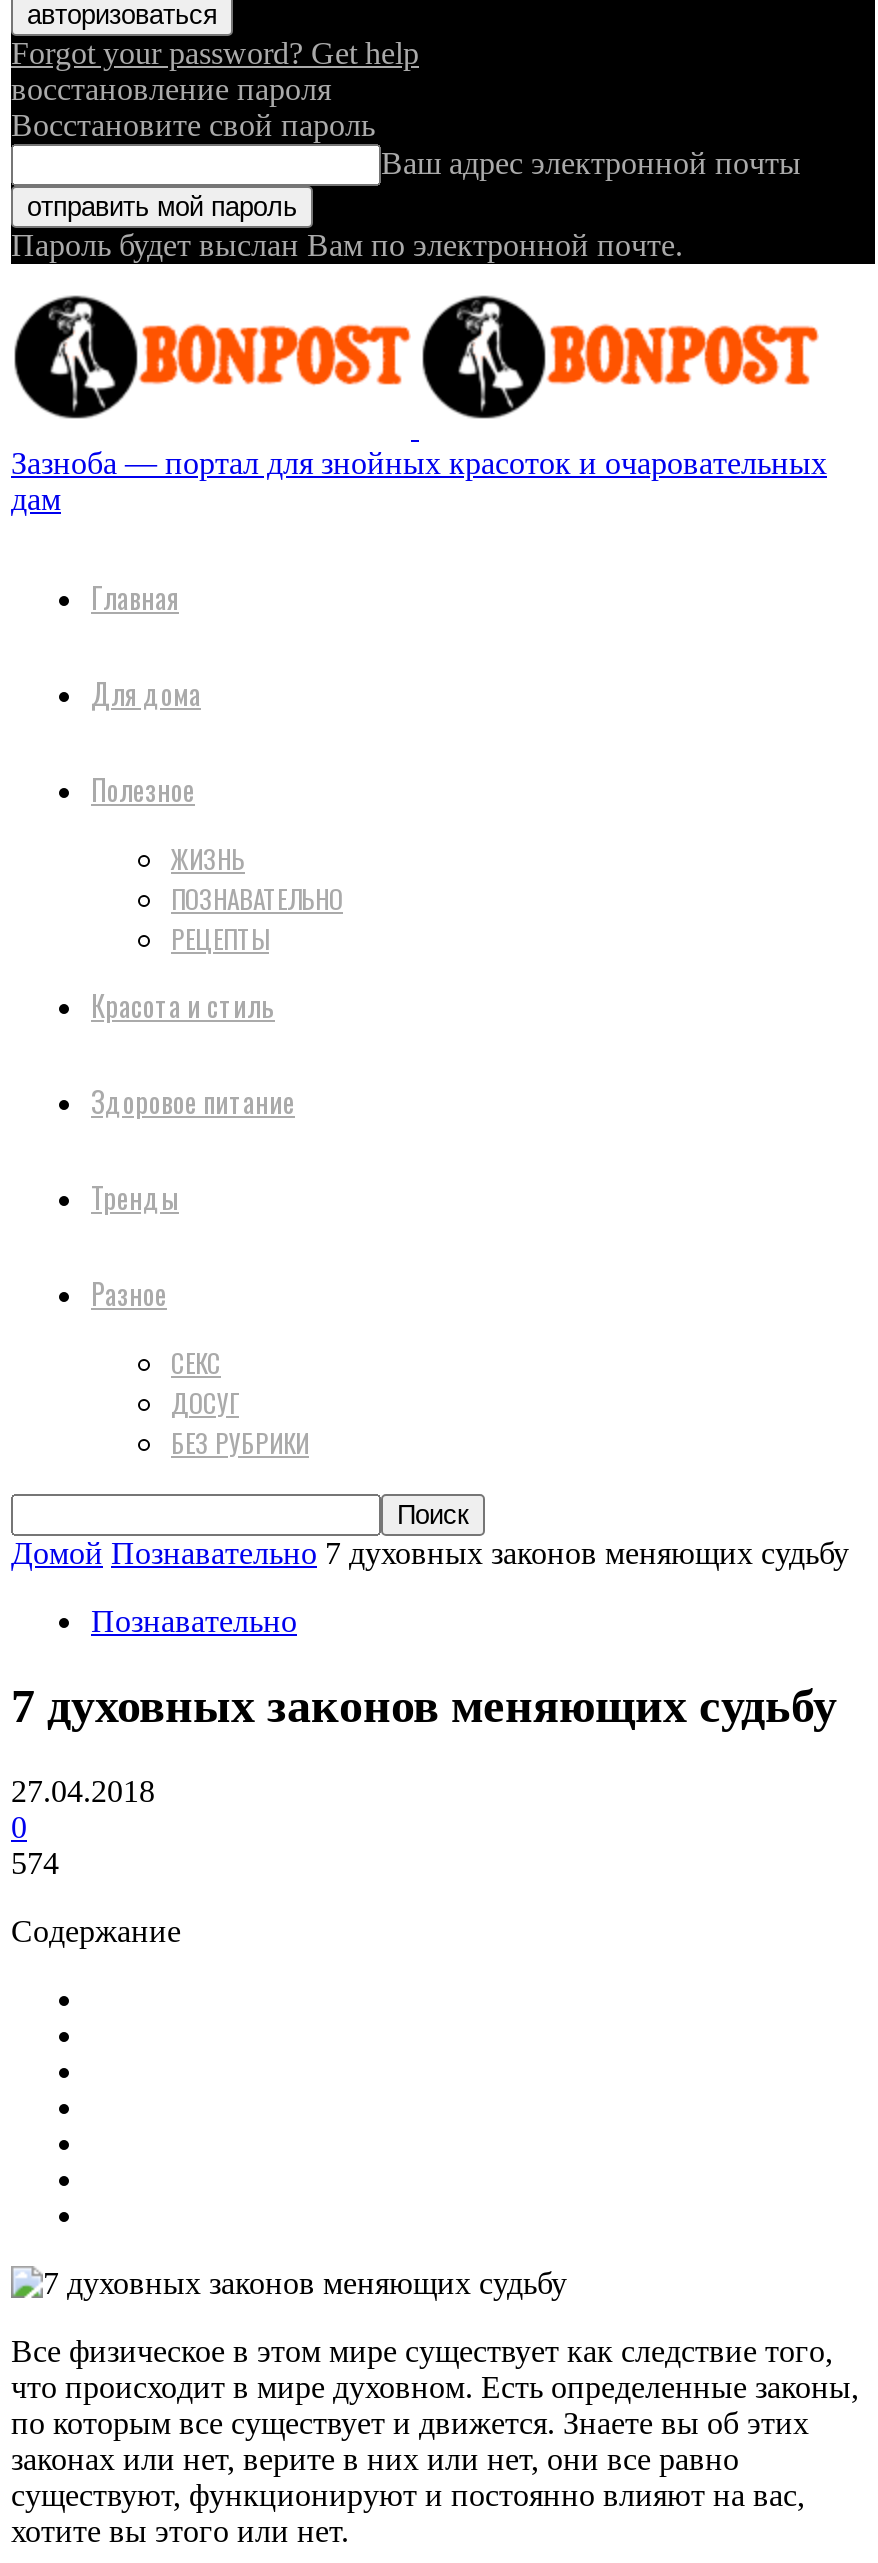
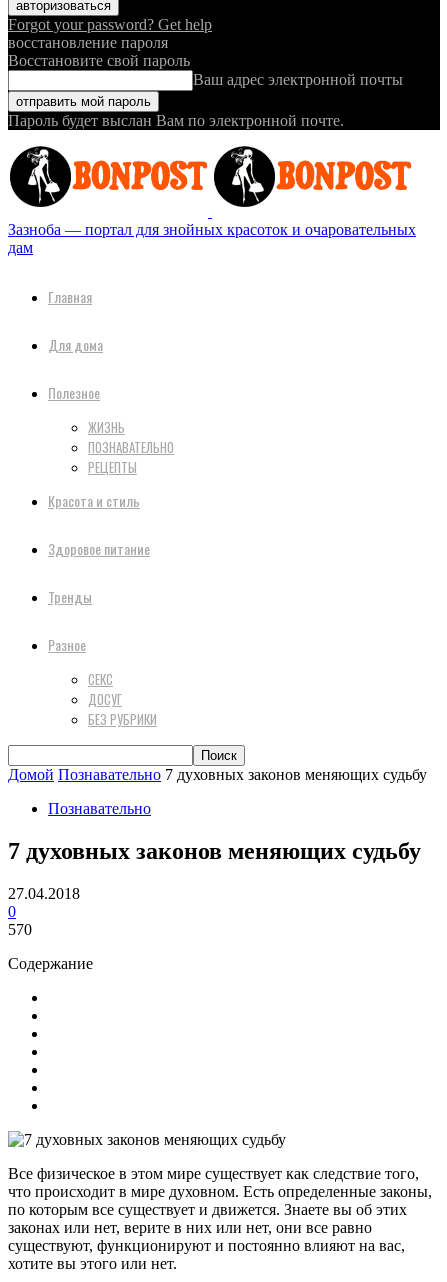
[11,1846,59,1880] 574 -> [8,921,32,938] 570

